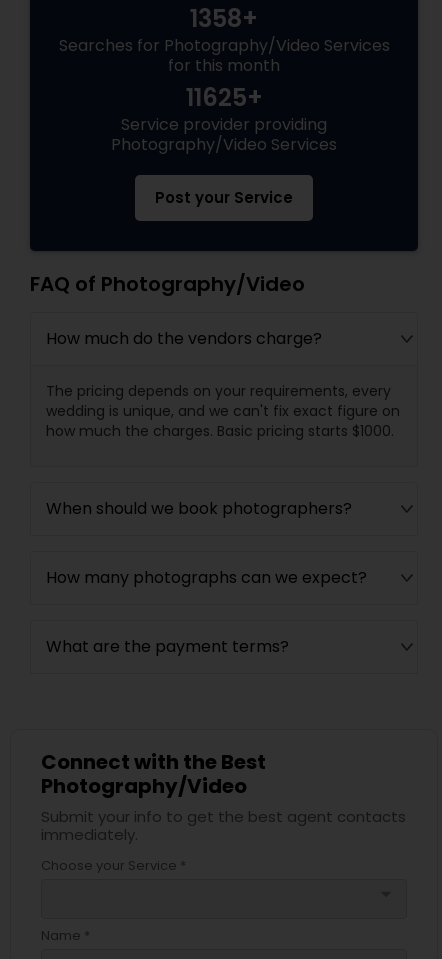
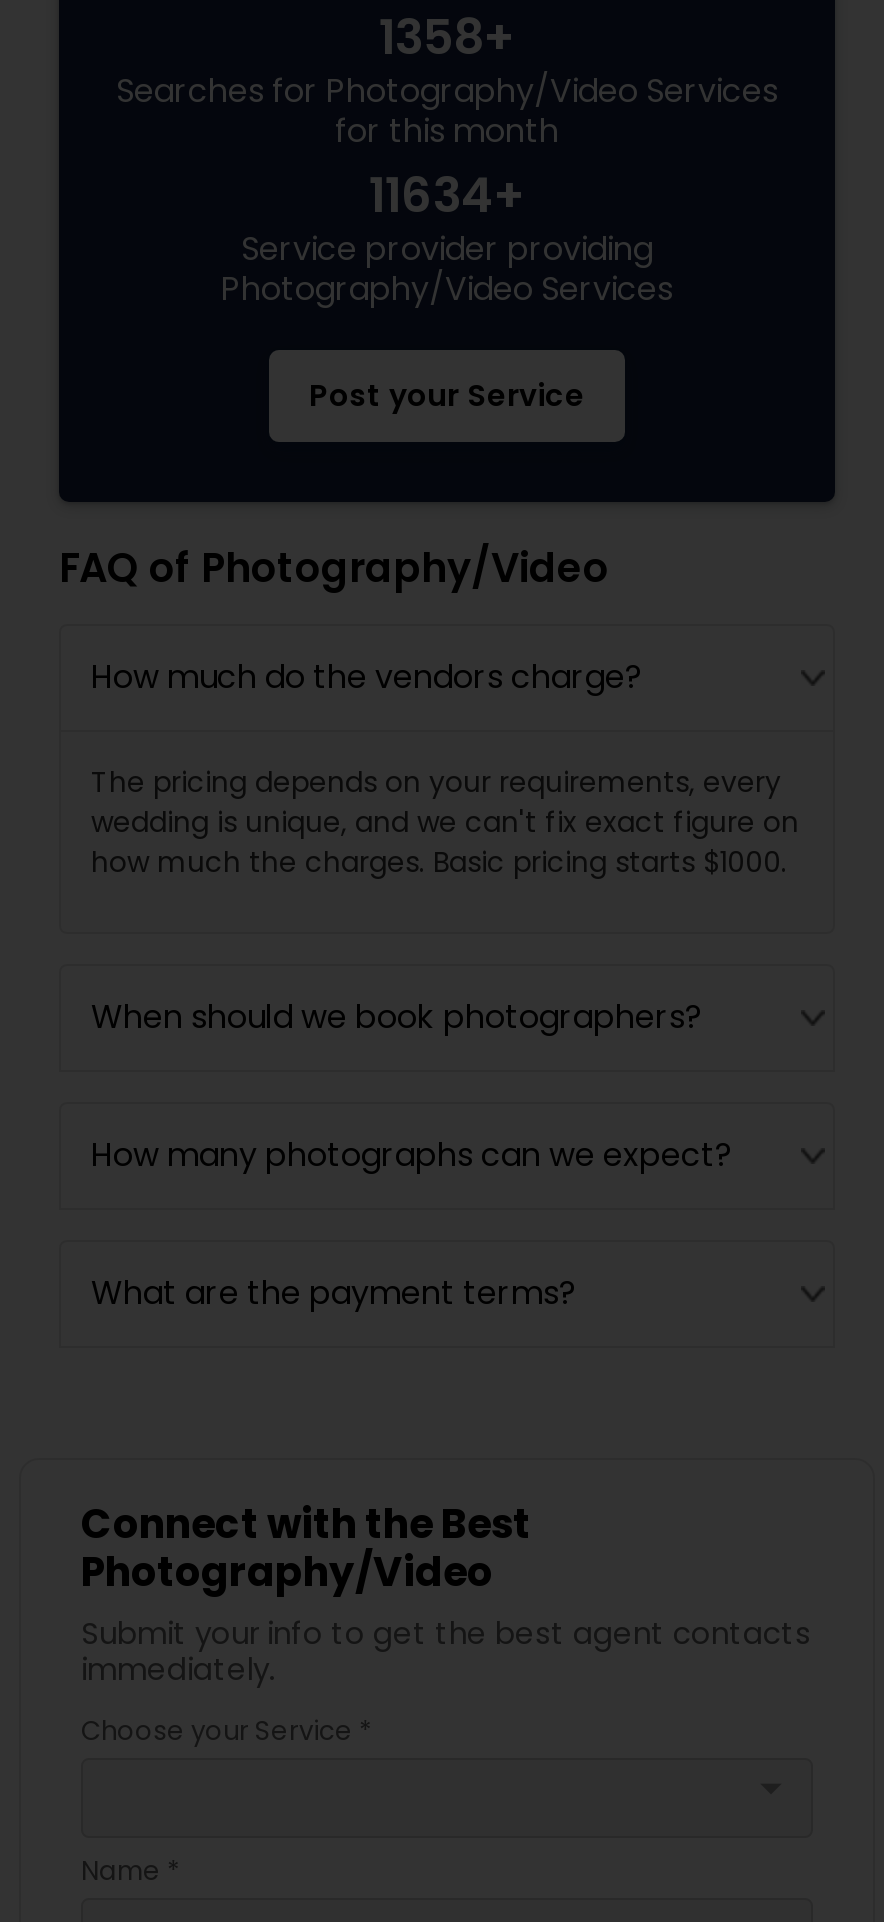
[185,81,262,114] 11625+ -> [369,162,525,228] 11634+

